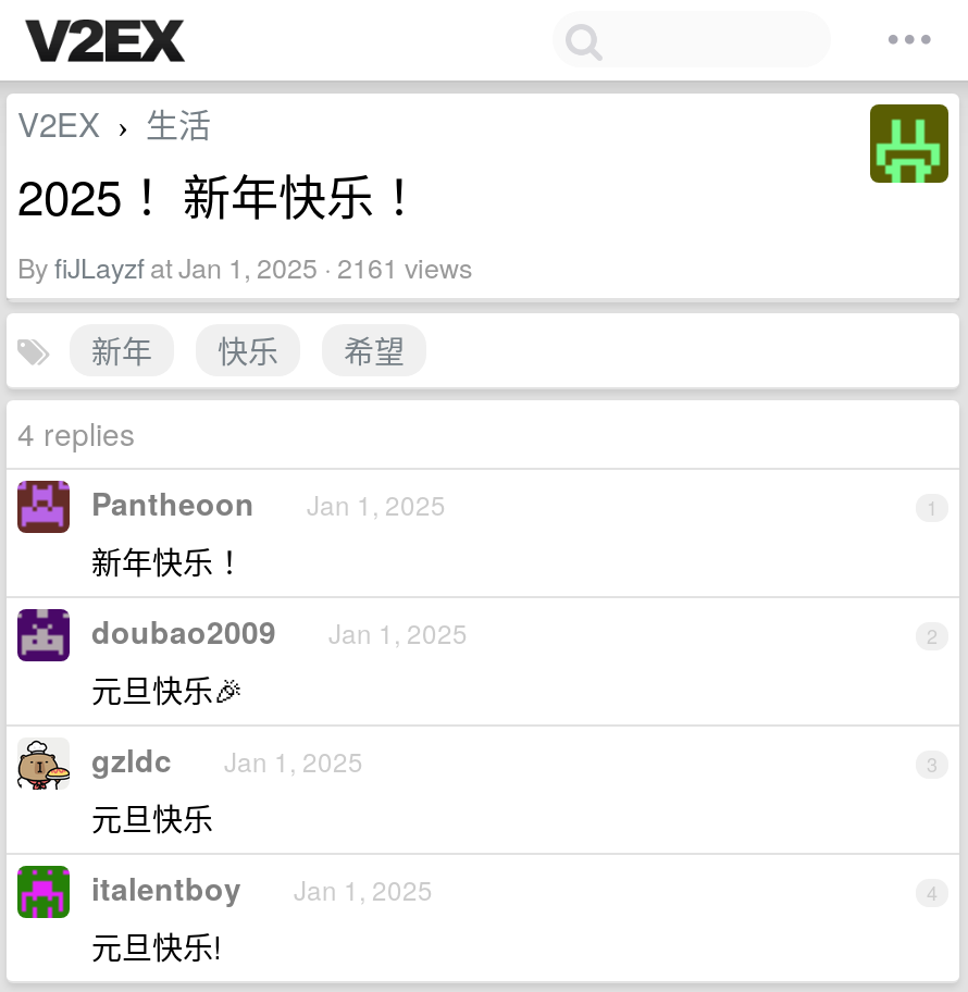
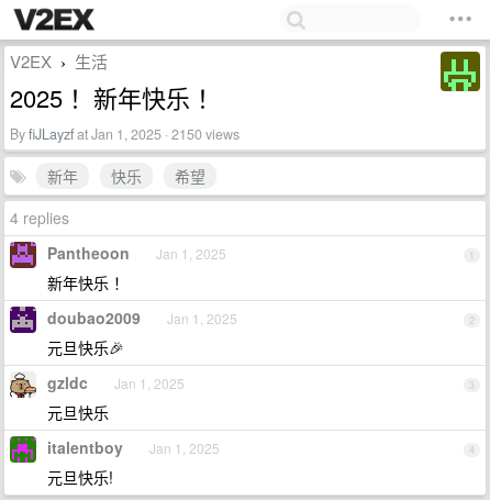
[17,248,472,287] ByfiJLayzfat Jan 1, 2025 · 2161 views -> [10,124,240,144] ByfiJLayzfat Jan 1, 2025 · 2150 views

